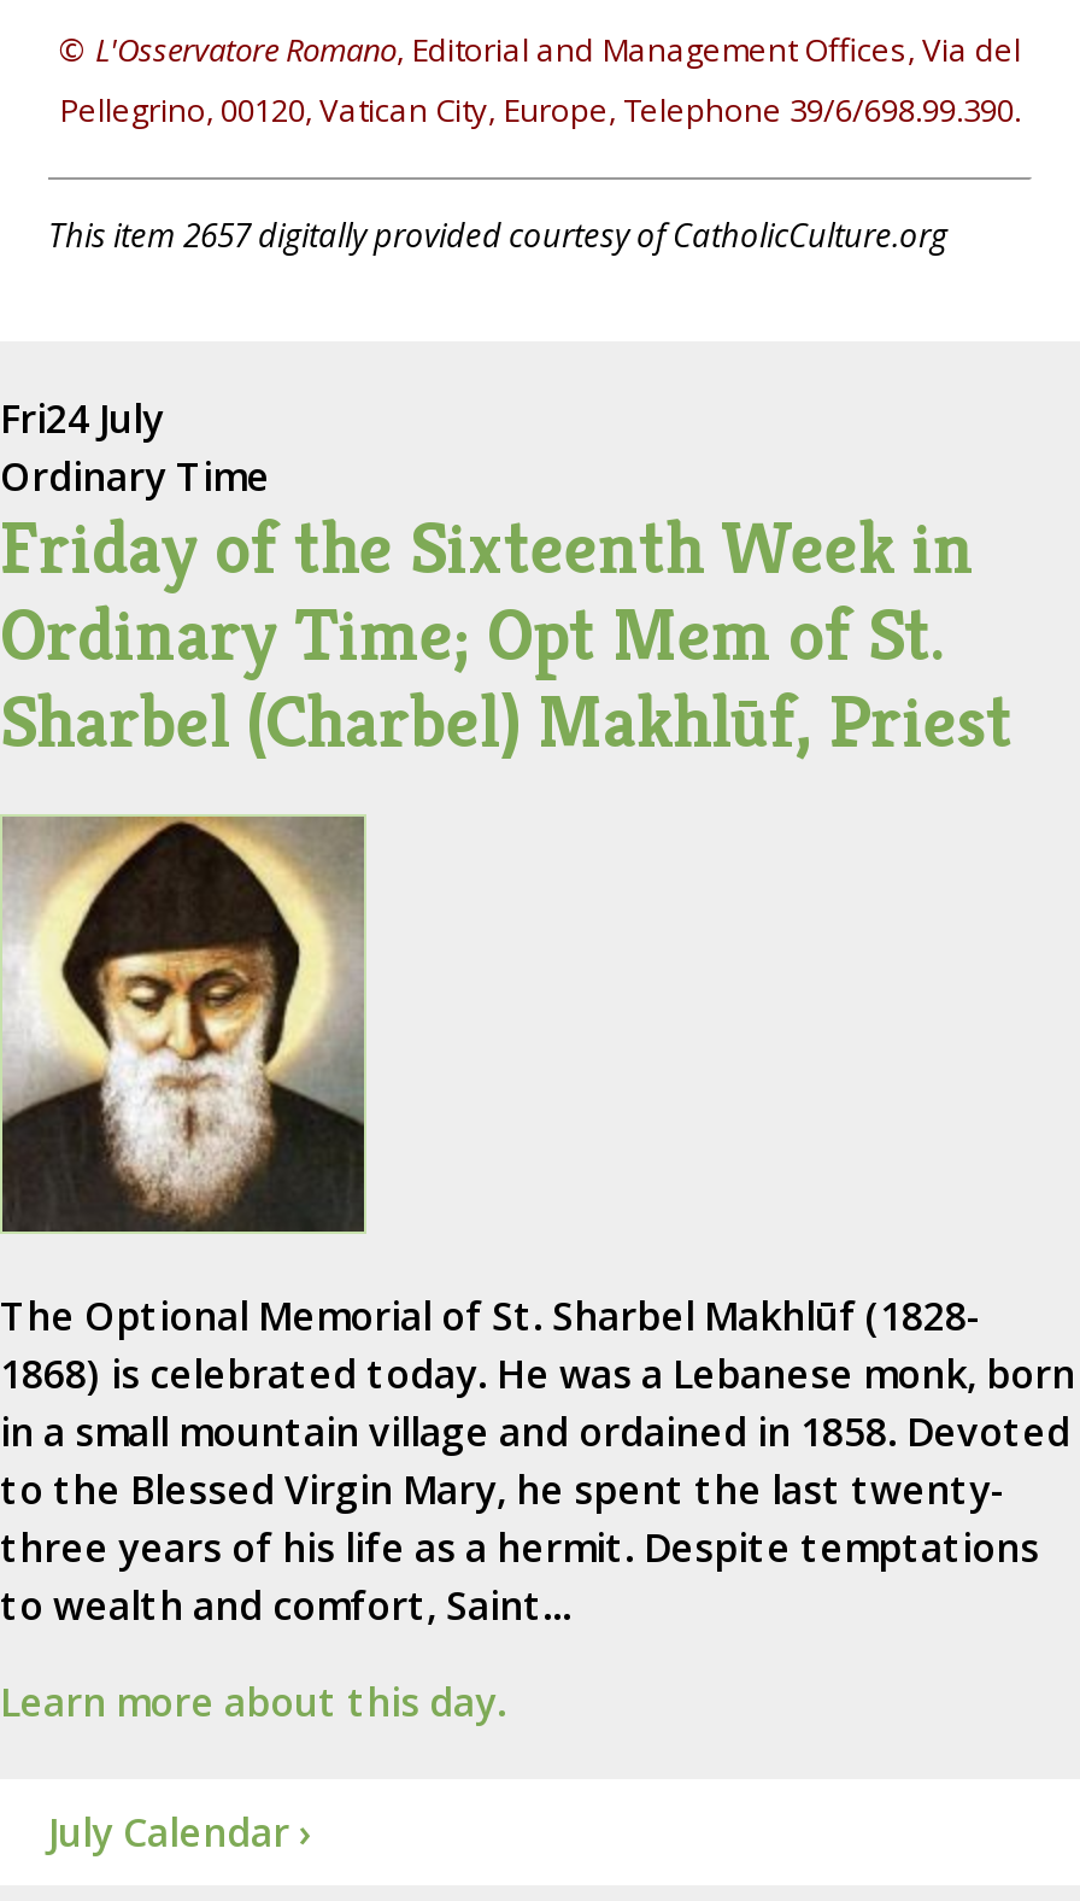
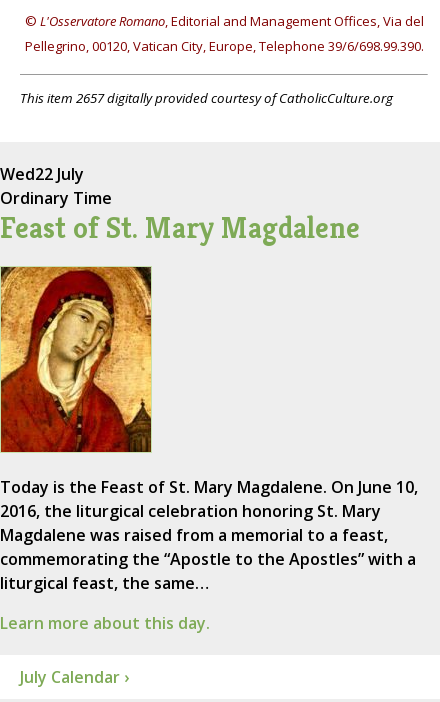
[0,392,164,445] Fri24 July -> [0,163,84,185] Wed22 July
[0,503,1012,768] Friday of the Sixteenth Week in | Ordinary Time; Opt Mem of St. | Sharbel (Charbel) Makhlūf, Priest -> [0,209,360,247] Feast of St. Mary Magdalene
[7,814,366,1128] [image] -> [3,326,152,444] [image]
[0,1289,1075,1632] The Optional Memorial of St. Sharbel Makhlūf (1828- | 1868) is celebrated today. He was a Lebanese monk, born | in a small mountain village and ordained in 1858. Devoted | to the Blessed Virgin Mary, he spent the last twenty- | three years of his life as a hermit. Despite temptations | to wealth and comfort, Saint… -> [0,476,418,594] Today is the Feast of St. Mary Magdalene. On June 10, | 2016, the liturgical celebration honoring St. Mary | Magdalene was raised from a memorial to a feast, | commemorating the “Apostle to the Apostles” with a | liturgical feast, the same…

